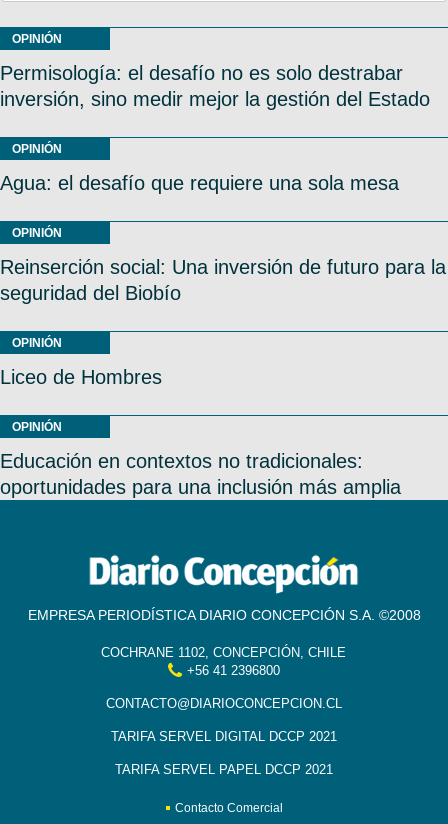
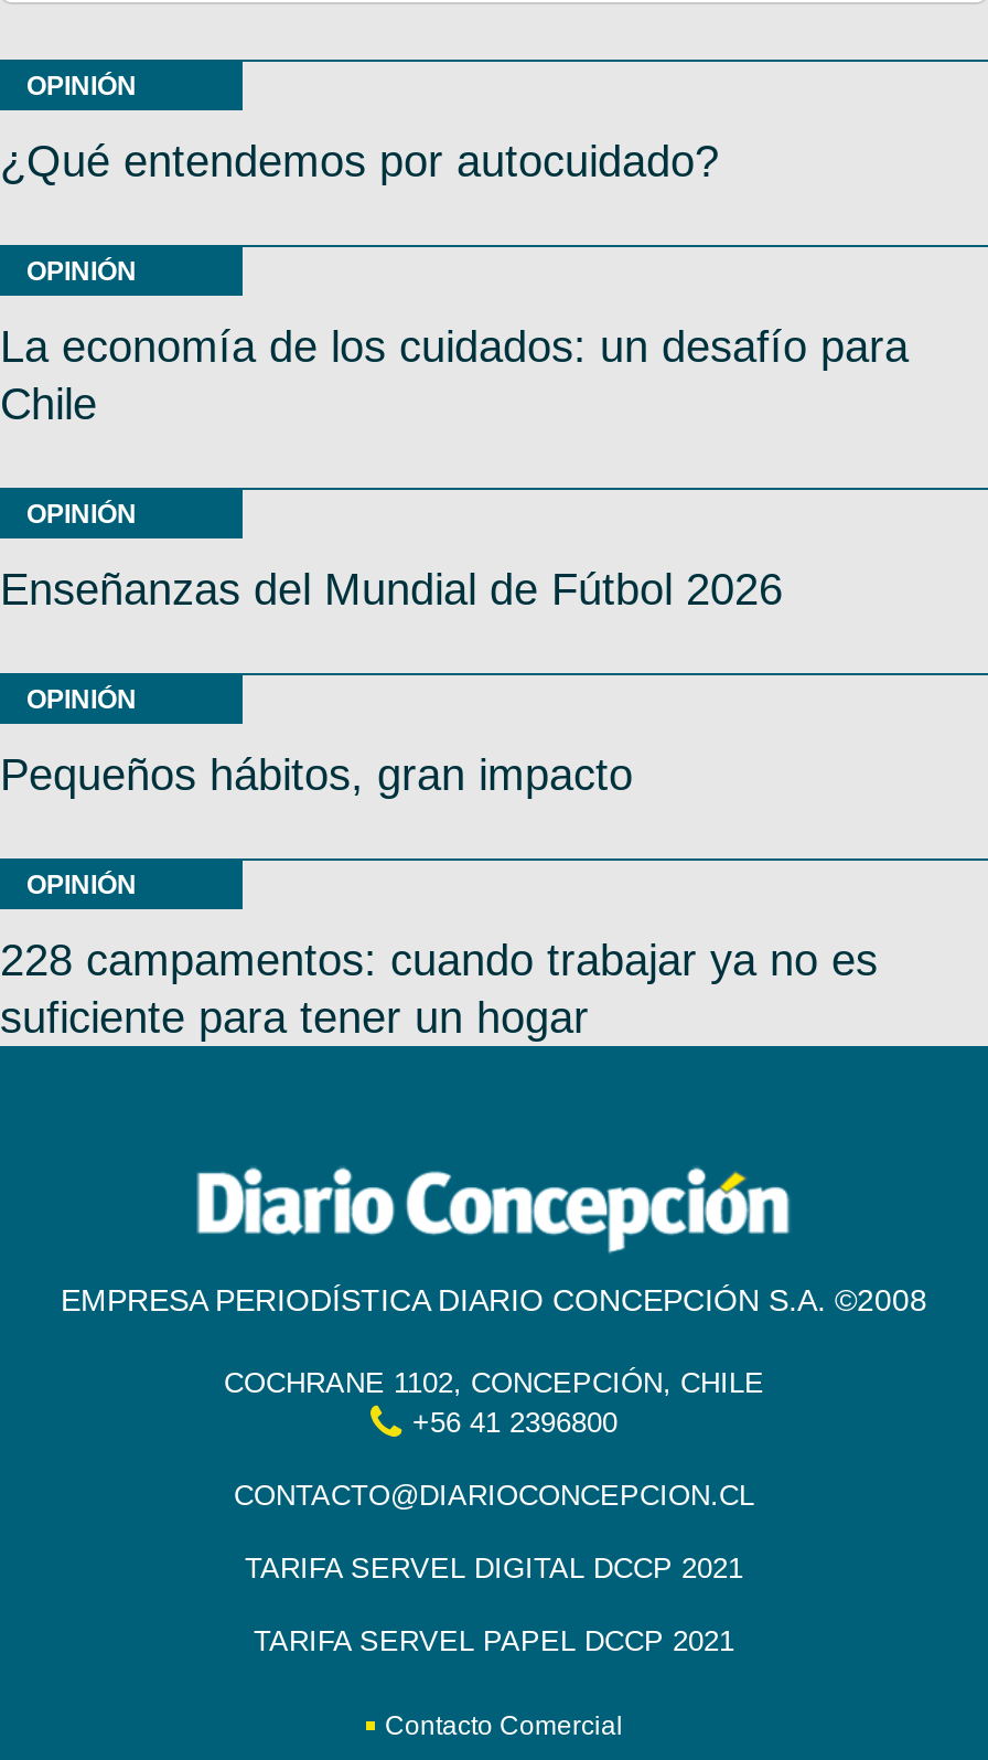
[0,62,430,110] Permisología: el desafío no es solo destrabar | inversión, sino medir mejor la gestión del Estado -> [0,136,719,184] ¿Qué entendemos por autocuidado?
[0,172,399,194] Agua: el desafío que requiere una sola mesa -> [0,321,909,427] La economía de los cuidados: un desafío para | Chile
[0,256,446,304] Reinserción social: Una inversión de futuro para la | seguridad del Biobío -> [0,564,783,613] Enseñanzas del Mundial de Fútbol 2026
[0,366,162,388] Liceo de Hombres -> [0,749,633,798] Pequeños hábitos, gran impacto
[0,450,401,498] Educación en contextos no tradicionales: | oportunidades para una inclusión más amplia -> [0,935,878,1041] 228 campamentos: cuando trabajar ya no es | suficiente para tener un hogar

